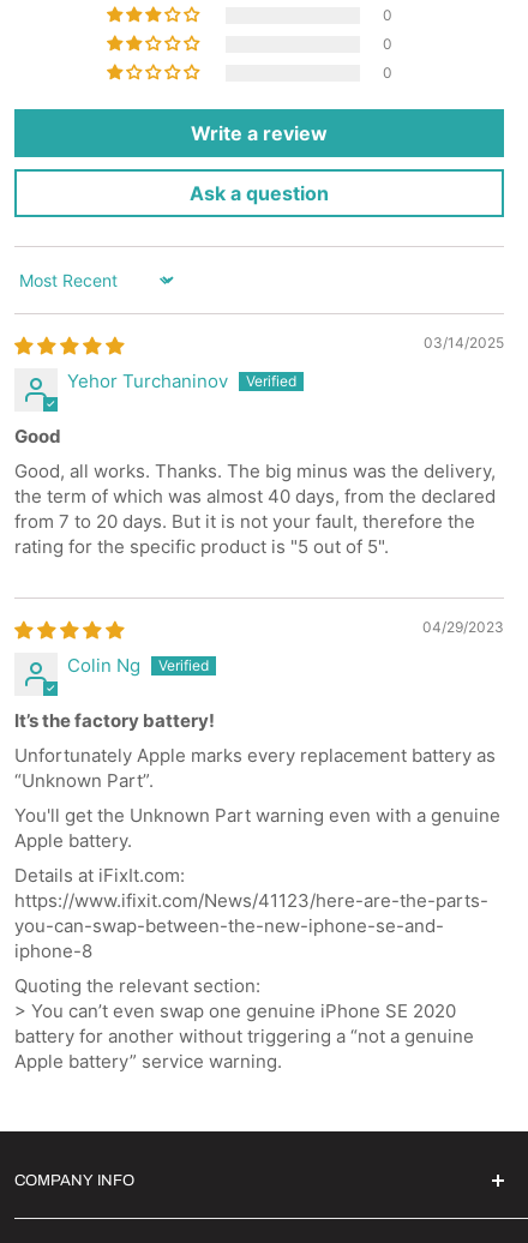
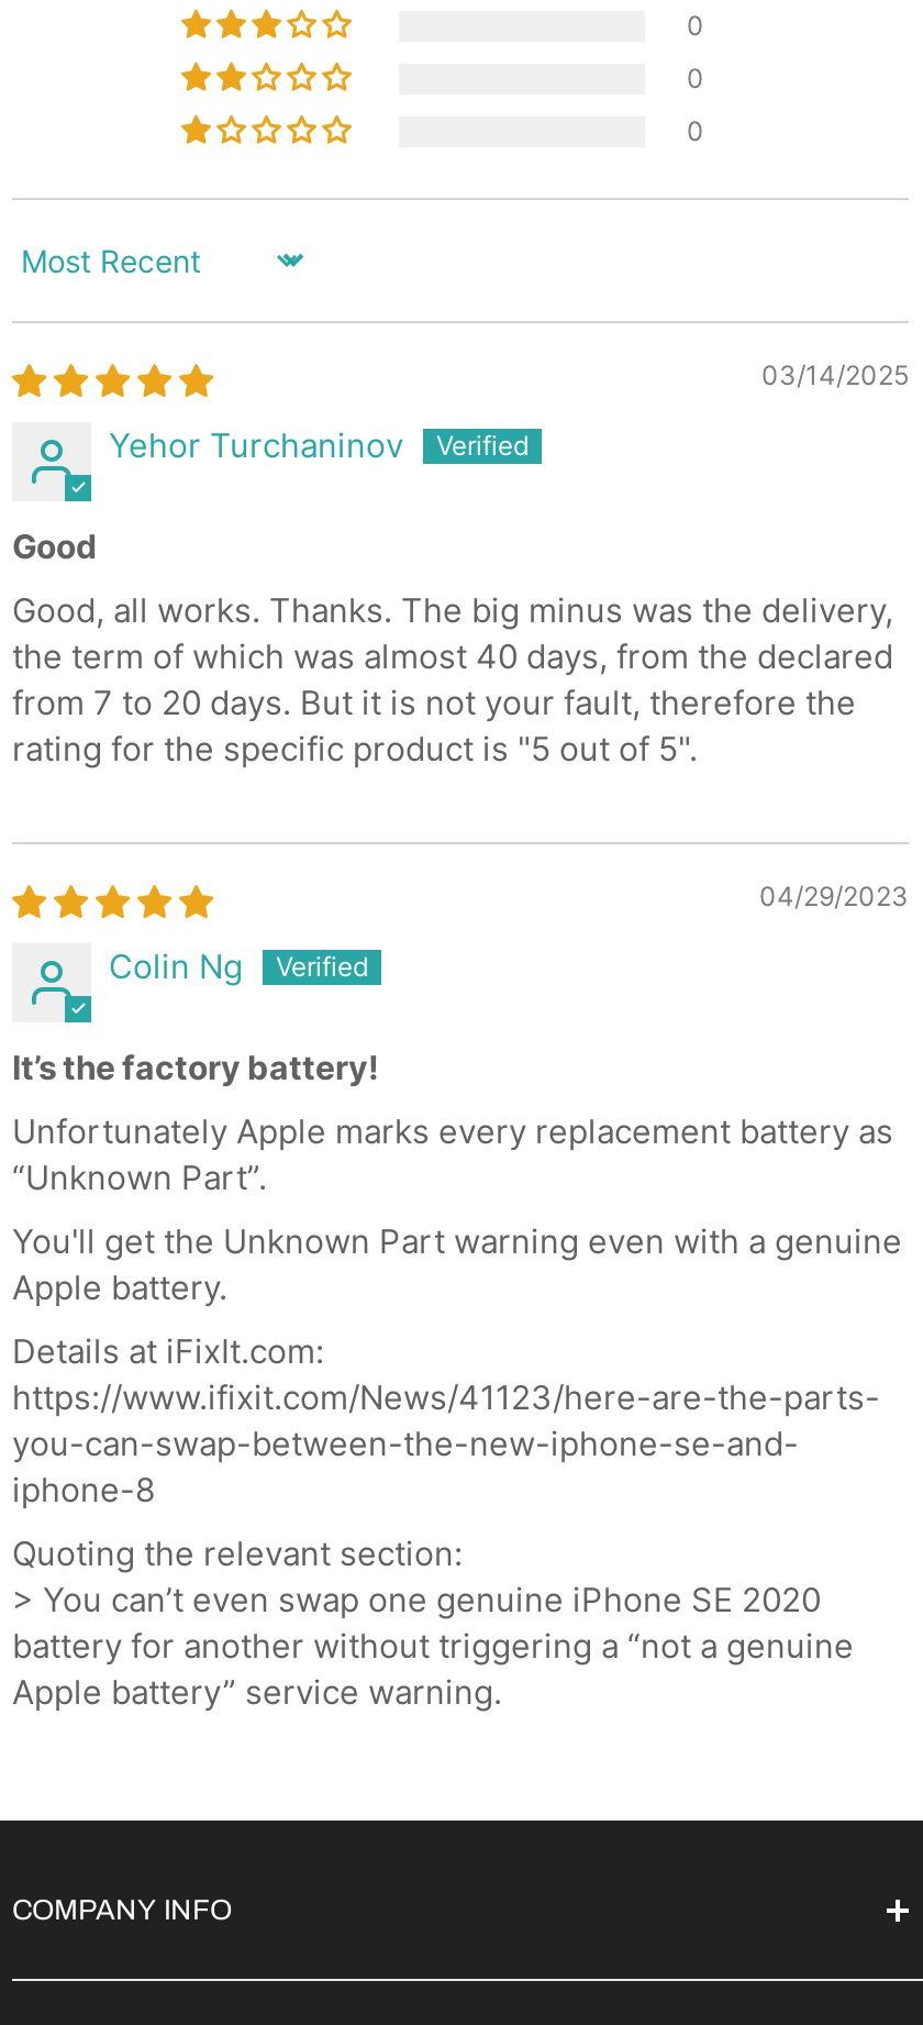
[190,121,329,205] Write a review | Ask a question -> none

